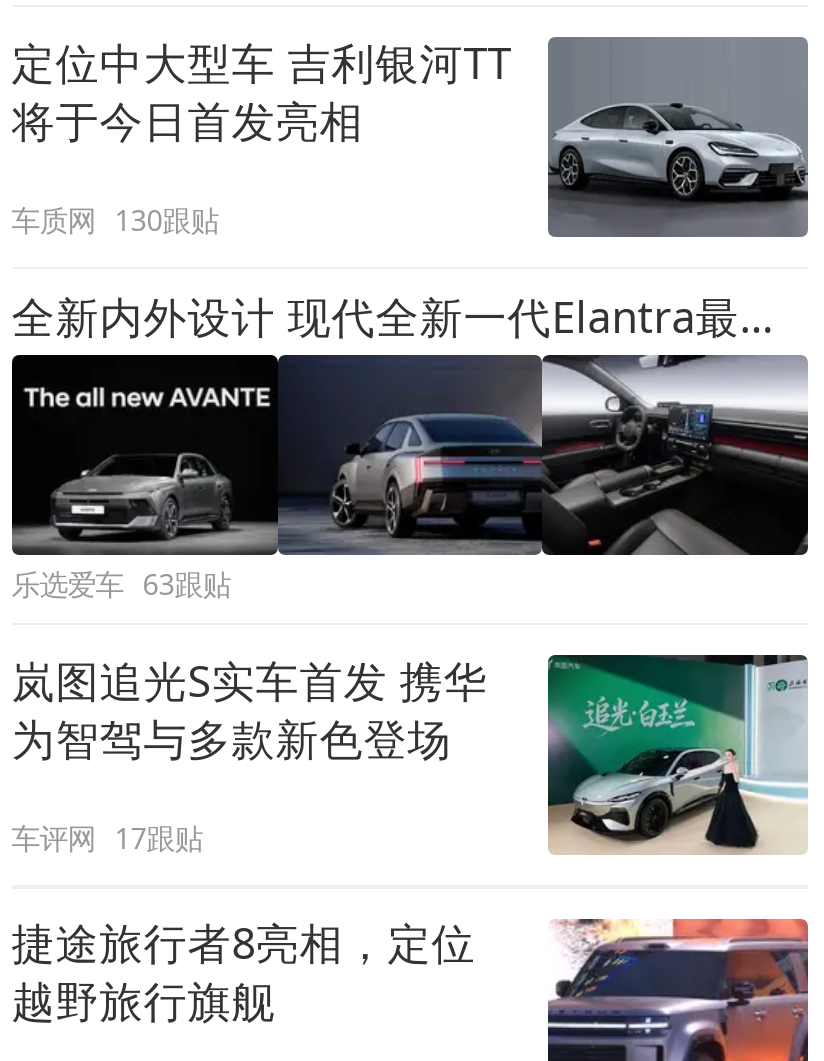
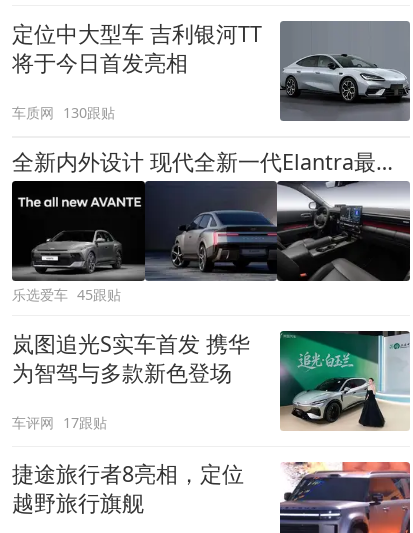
[11,564,231,602] 乐选爱车 63跟贴 -> [12,285,121,304] 乐选爱车 45跟贴

